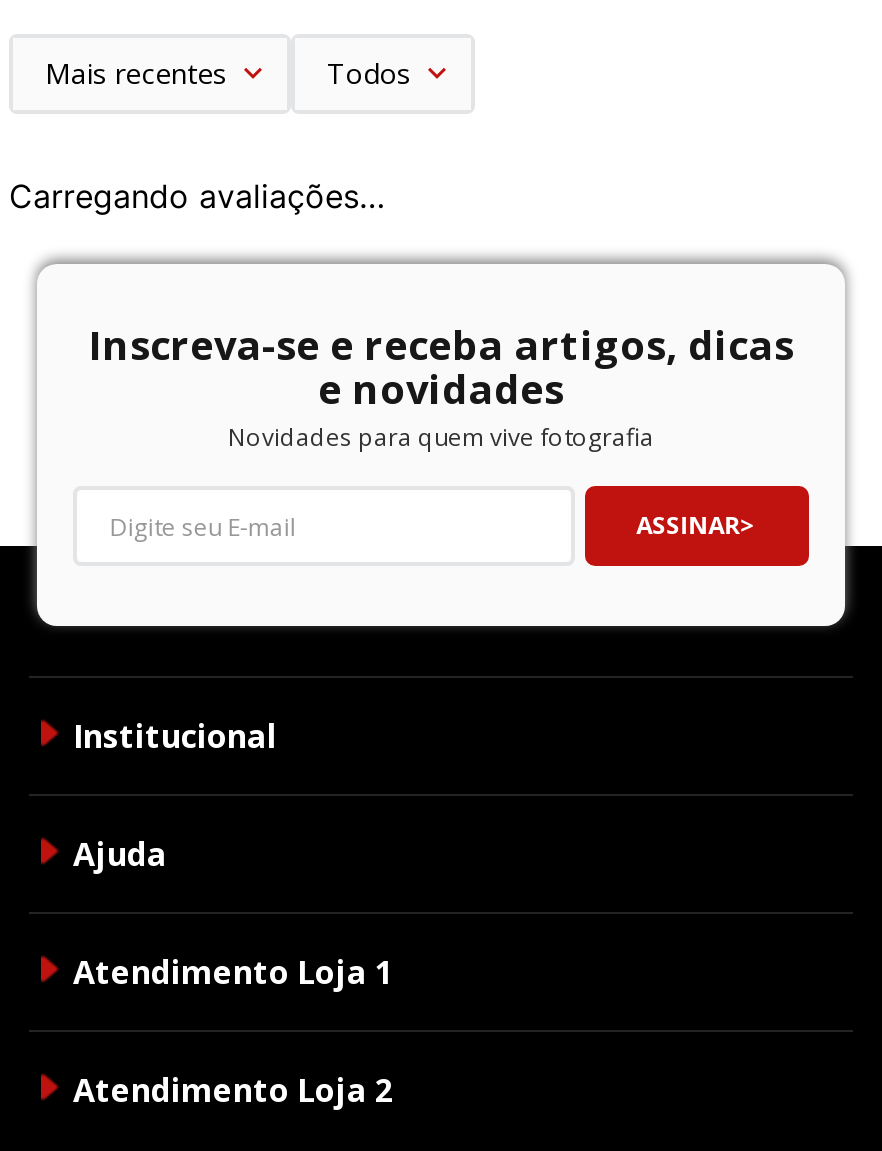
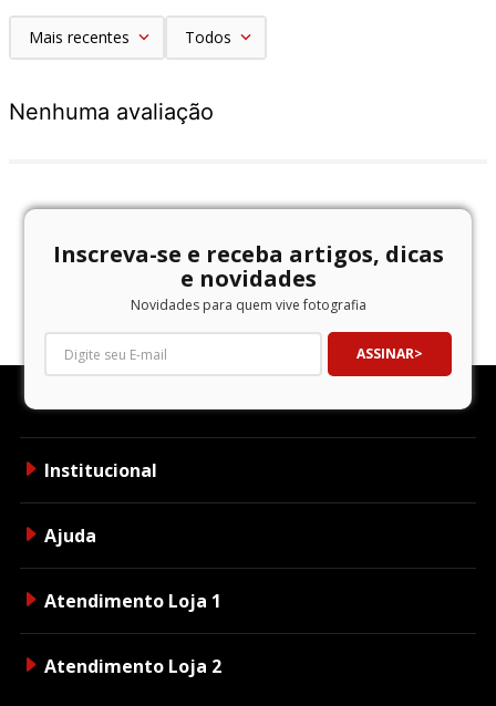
[9,177,385,217] Carregando avaliações… -> [9,98,214,125] Nenhuma avaliação

